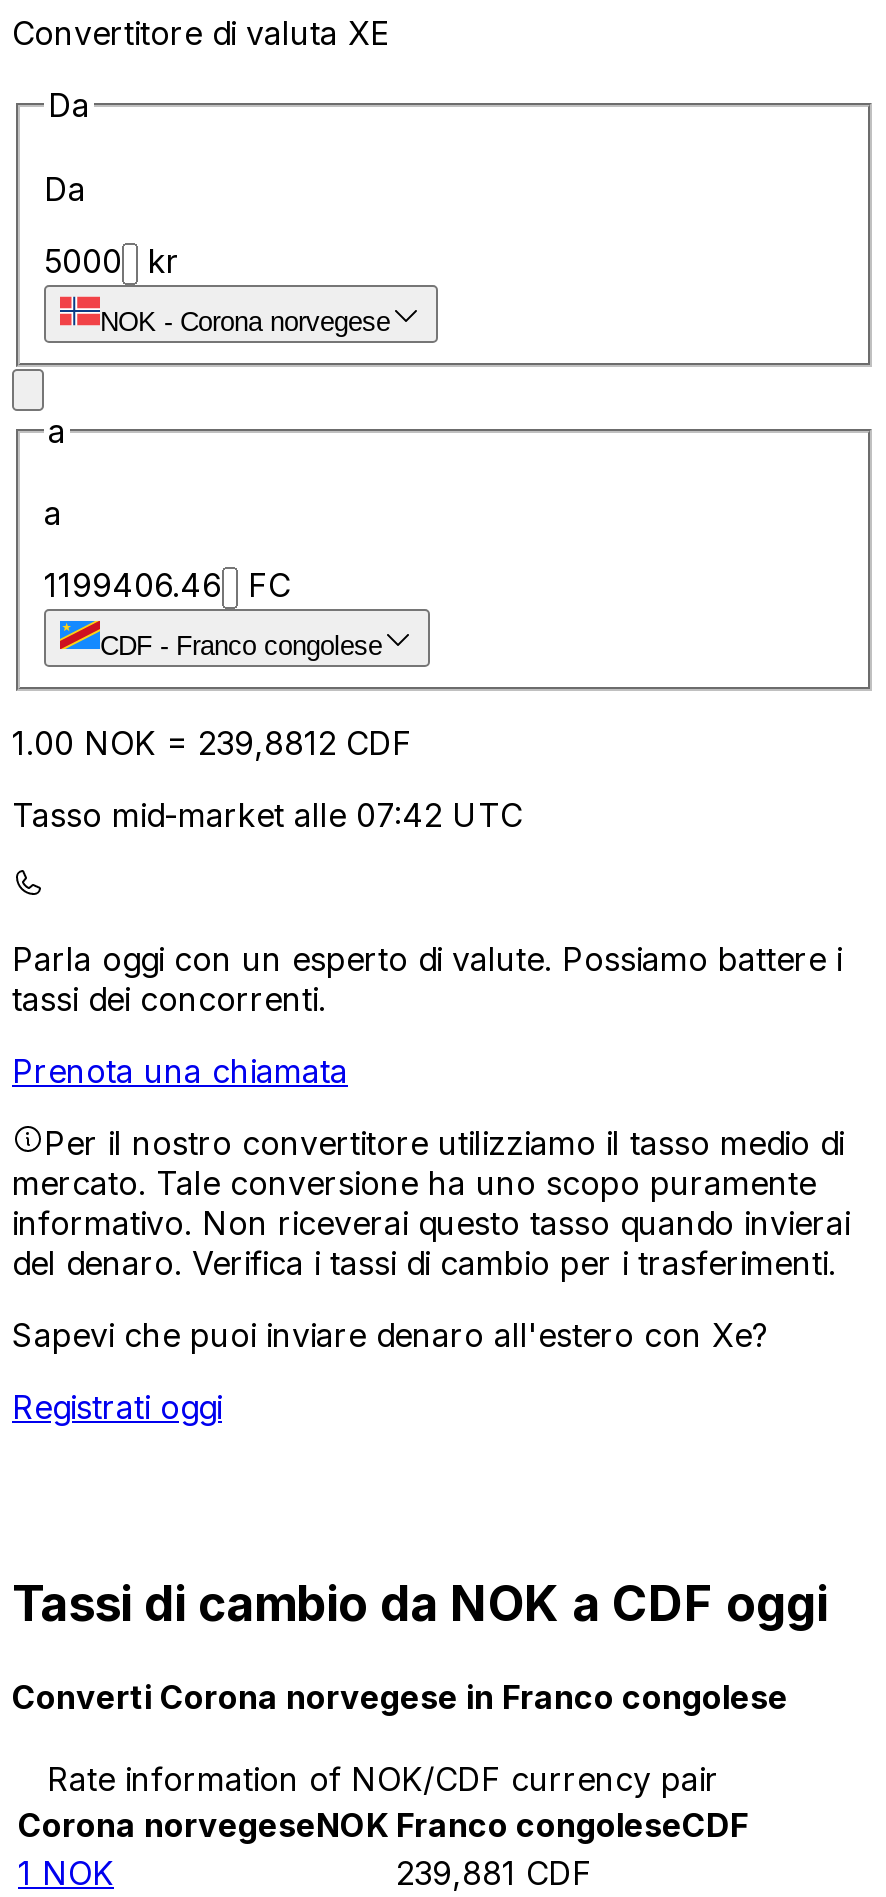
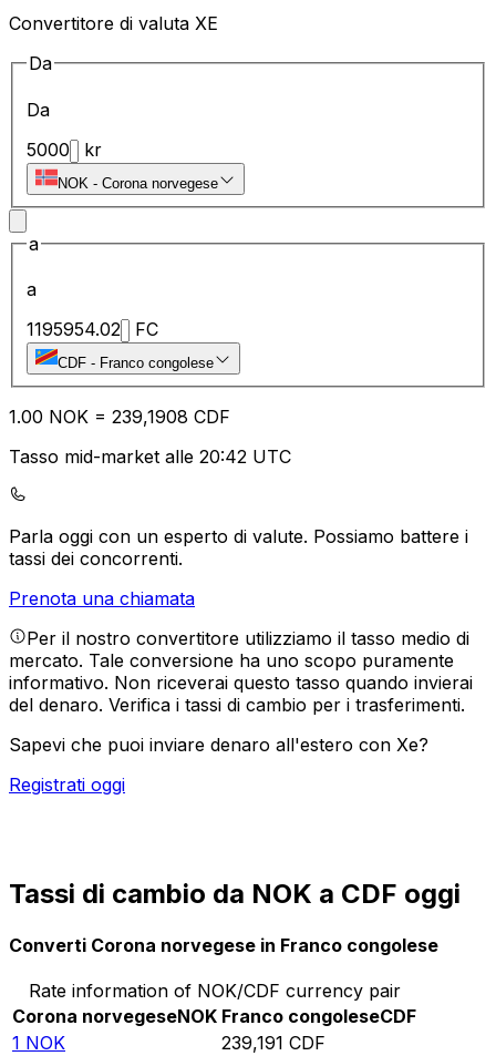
[44,566,290,606] 1199406.46 FC -> [27,318,158,341] 1195954.02 FC
[12,724,412,764] 1.00 NOK = 239,8812 CDF -> [9,406,230,428] 1.00 NOK = 239,1908 CDF
[12,796,522,836] Tasso mid-market alle 07:42 UTC -> [9,446,291,468] Tasso mid-market alle 20:42 UTC
[396,1853,592,1893] 239,881 CDF -> [221,1031,325,1054] 239,191 CDF

